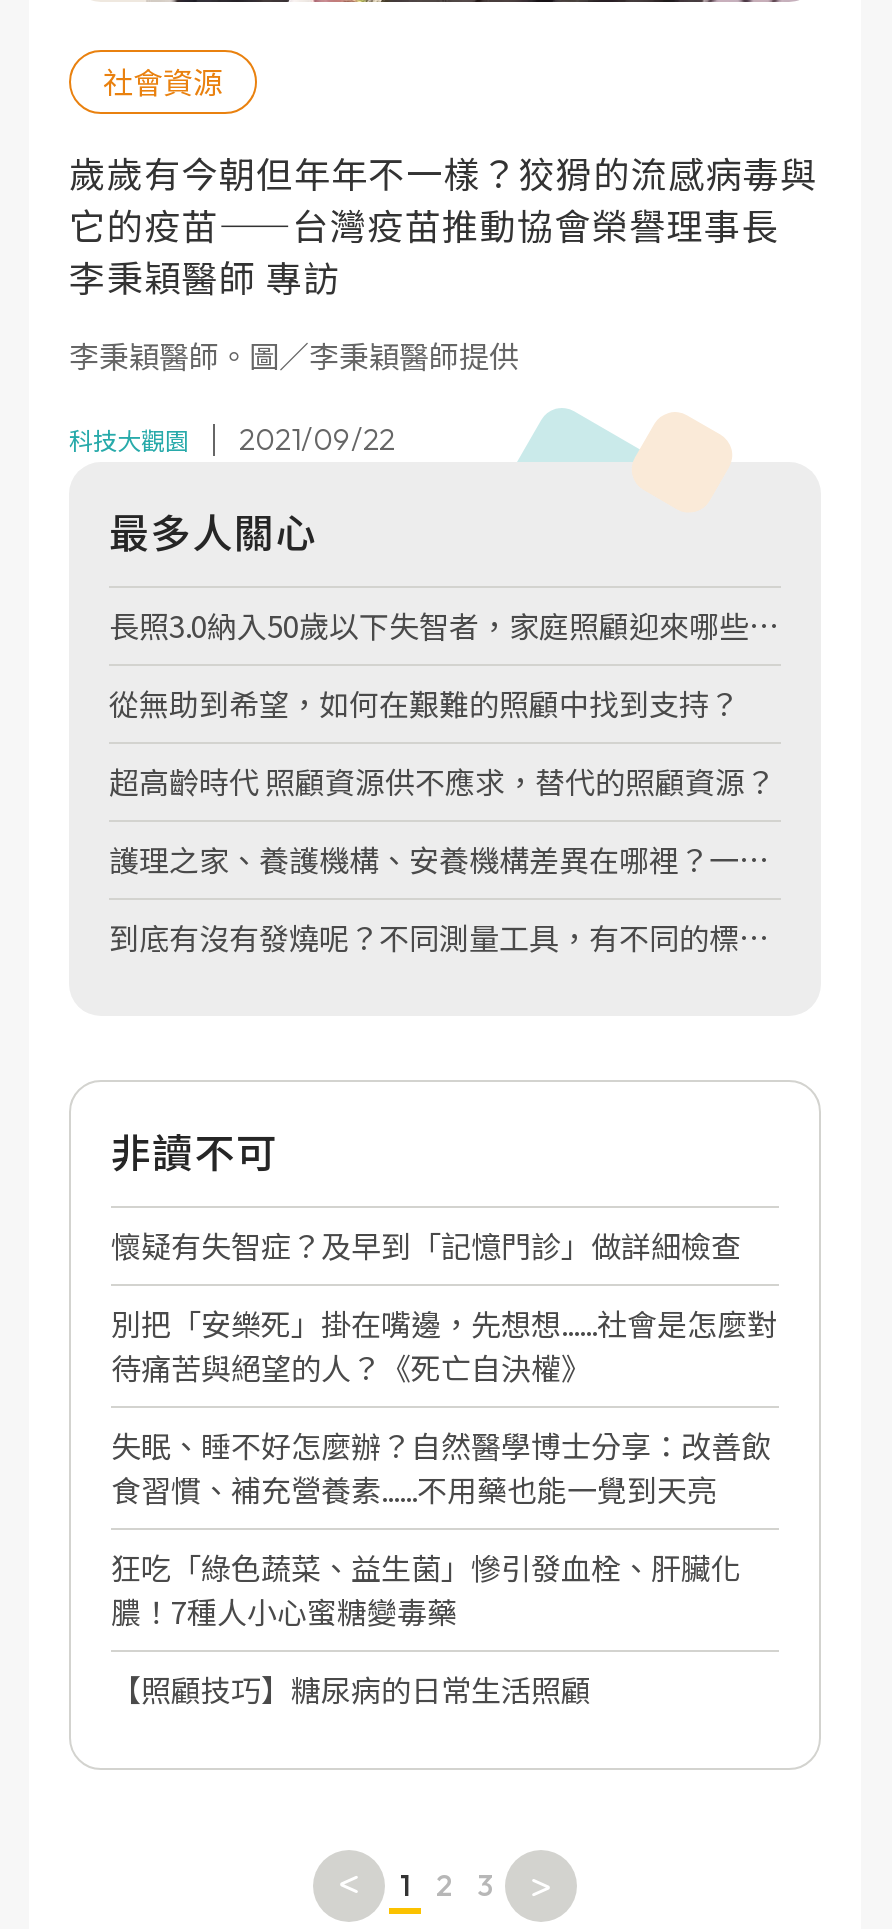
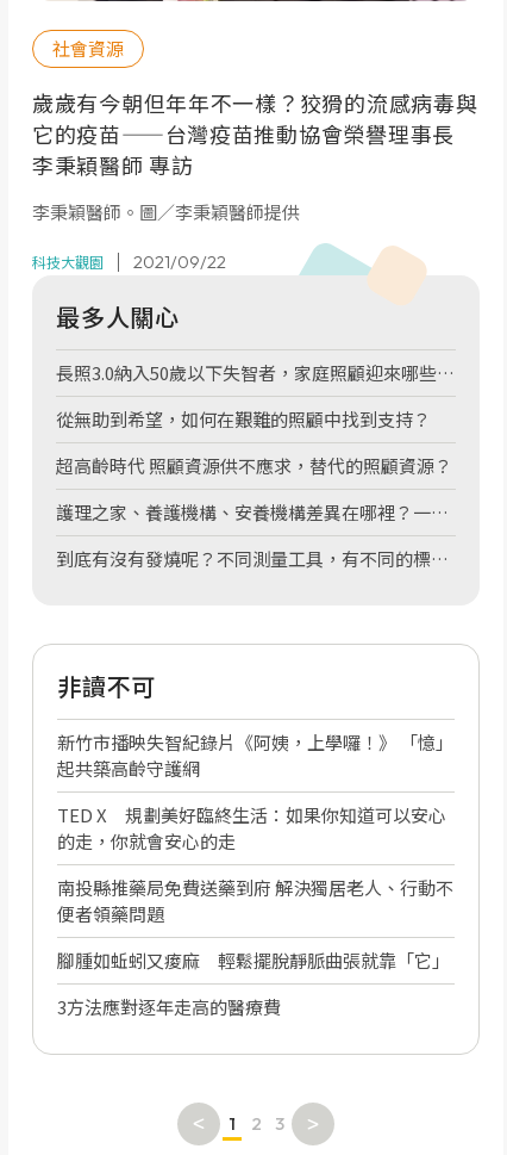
[111,1224,741,1266] 懷疑有失智症？及早到「記憶門診」做詳細檢查 -> [57,730,453,781] 新竹市播映失智紀錄片《阿姨，上學囉！》 「憶」 | 起共築高齡守護網
[111,1302,777,1388] 別把「安樂死」掛在嘴邊，先想想......社會是怎麼對 | 待痛苦與絕望的人？《死亡自決權》 -> [57,802,446,854] TED X 規劃美好臨終生活：如果你知道可以安心 | 的走，你就會安心的走
[111,1424,771,1510] 失眠、睡不好怎麼辦？自然醫學博士分享：改善飲 | 食習慣、補充營養素......不用藥也能一覺到天亮 -> [57,875,453,926] 南投縣推藥局免費送藥到府 解決獨居老人、行動不 | 便者領藥問題
[111,1546,741,1632] 狂吃「綠色蔬菜、益生菌」慘引發血栓、肝臟化 | 膿！7種人小心蜜糖變毒藥 -> [57,948,450,973] 腳腫如蚯蚓又痠麻 輕鬆擺脫靜脈曲張就靠「它」
[111,1668,591,1710] 【照顧技巧】糖尿病的日常生活照顧 -> [57,994,281,1019] 3方法應對逐年走高的醫療費

